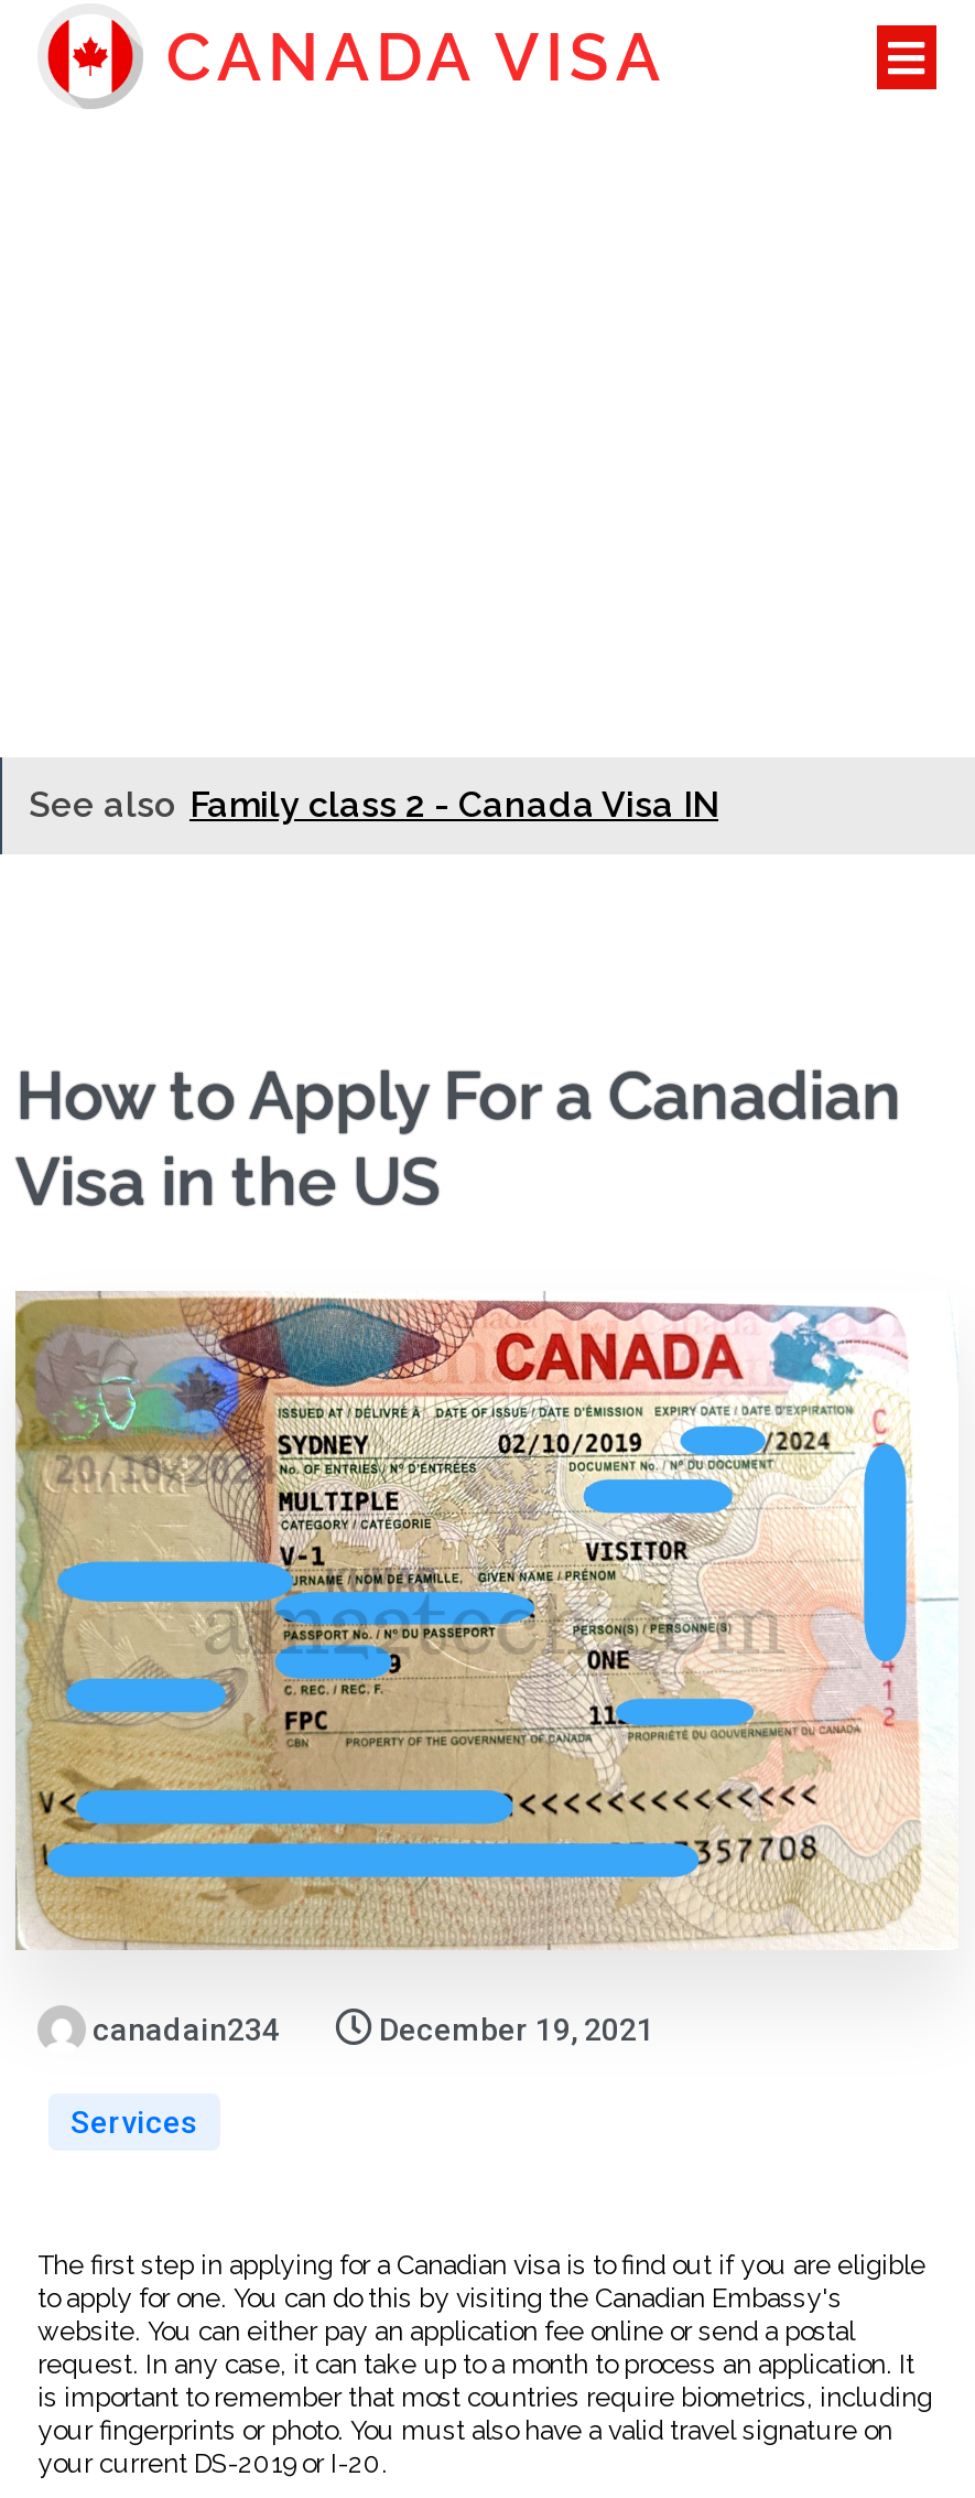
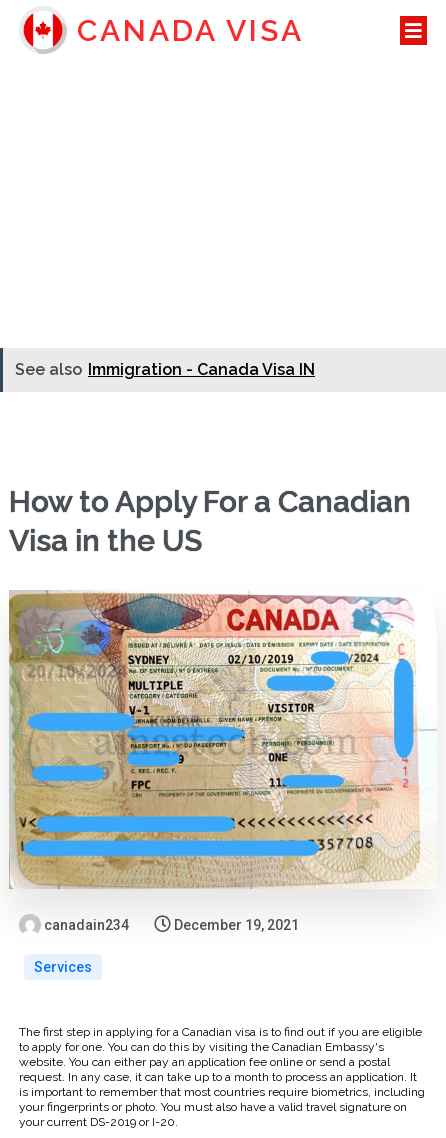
[29,785,718,827] See also Family class 2 - Canada Visa IN -> [15,360,315,379] See also Immigration - Canada Visa IN

